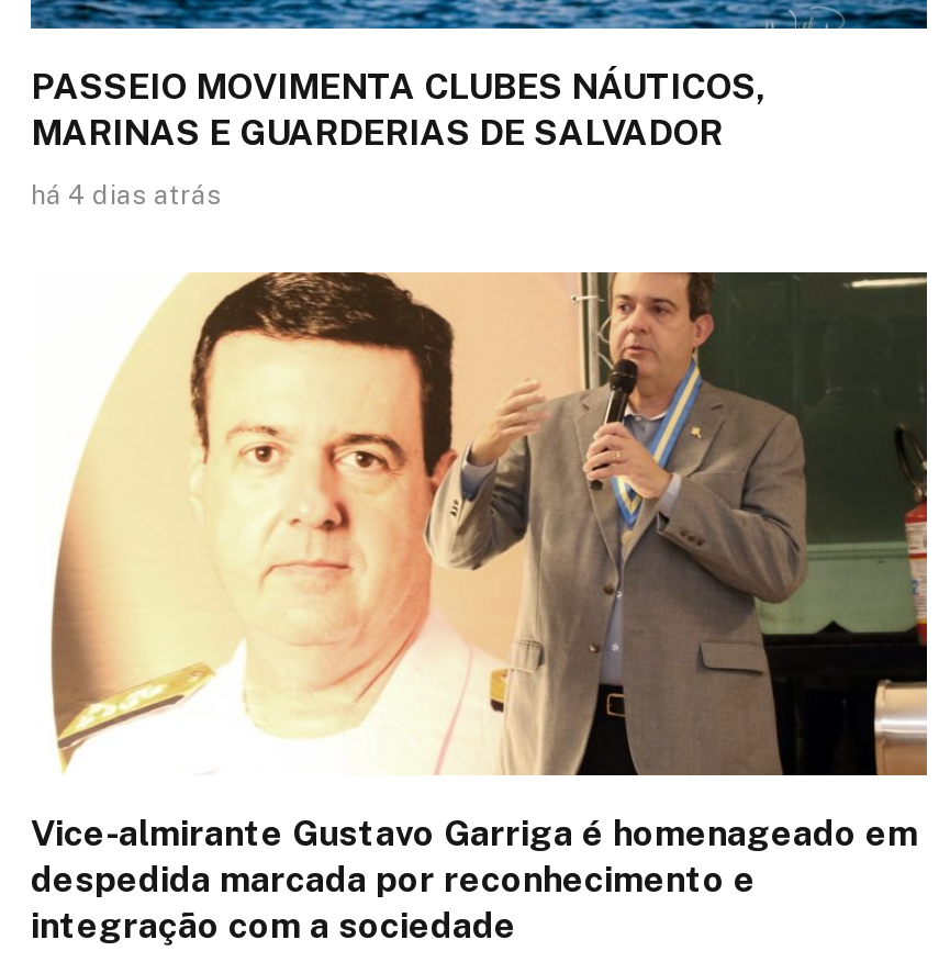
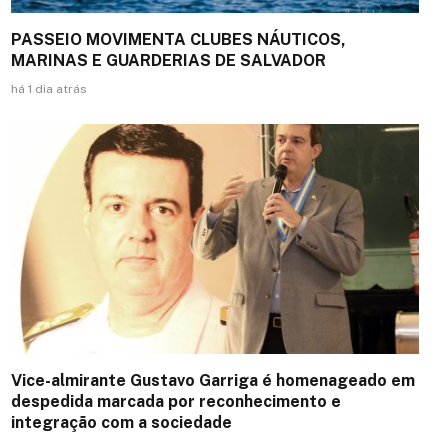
[31,181,222,211] há 4 dias atrás -> [11,82,87,96] há 1 dia atrás

